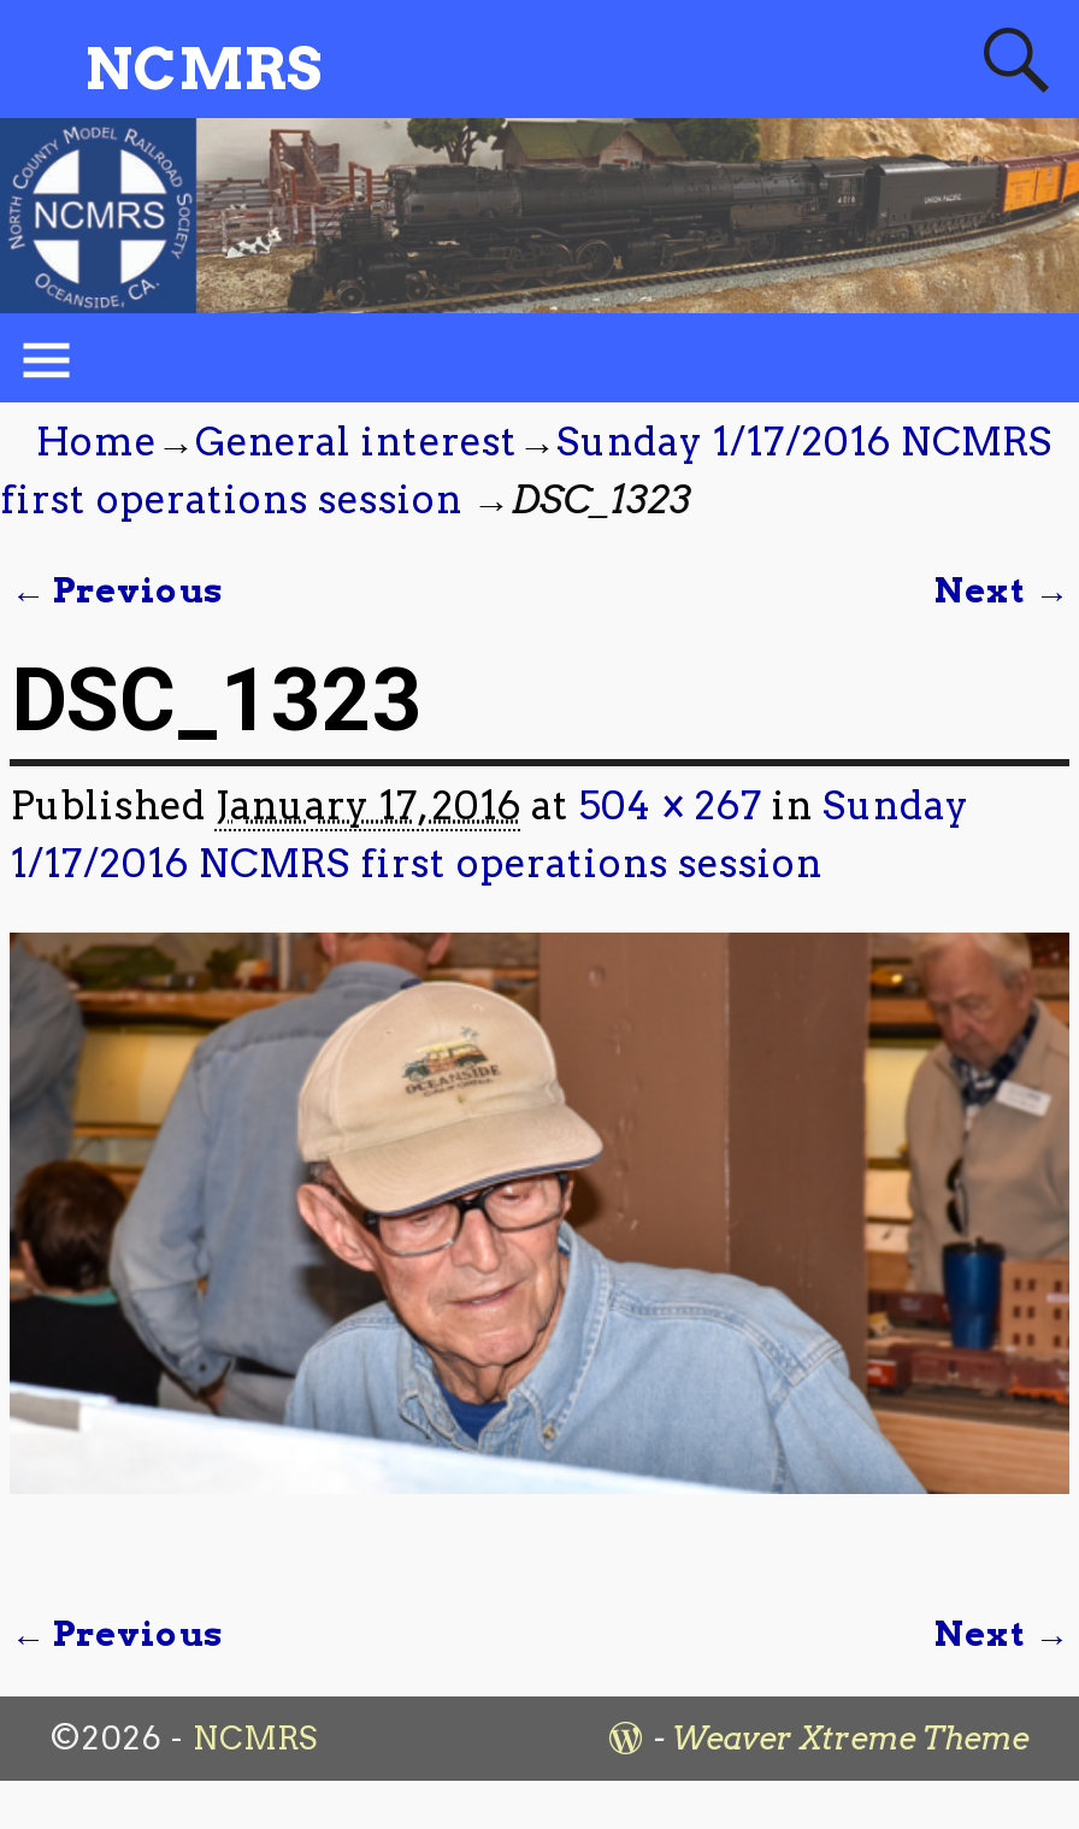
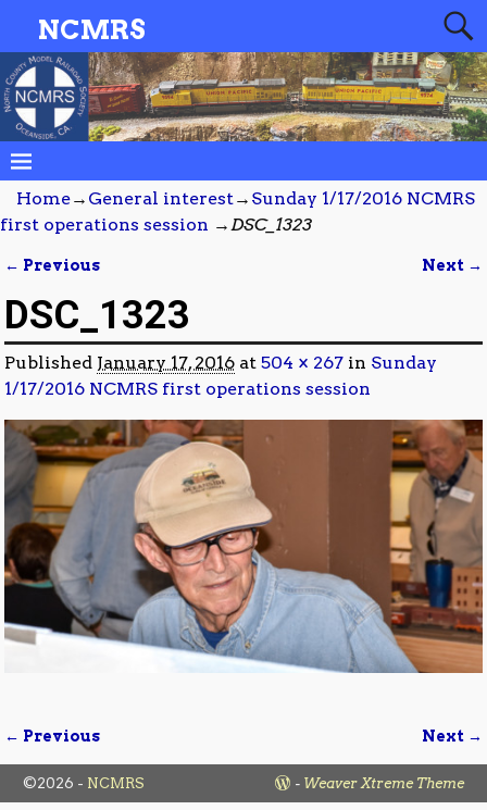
[195,116,1072,316] [image] -> [88,51,484,142] [image]

